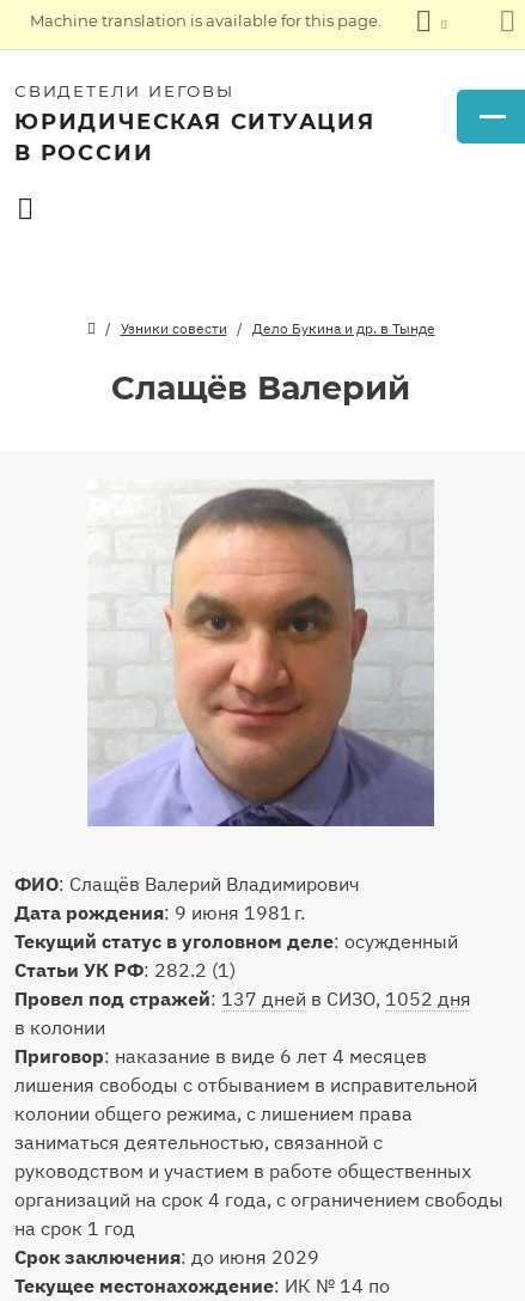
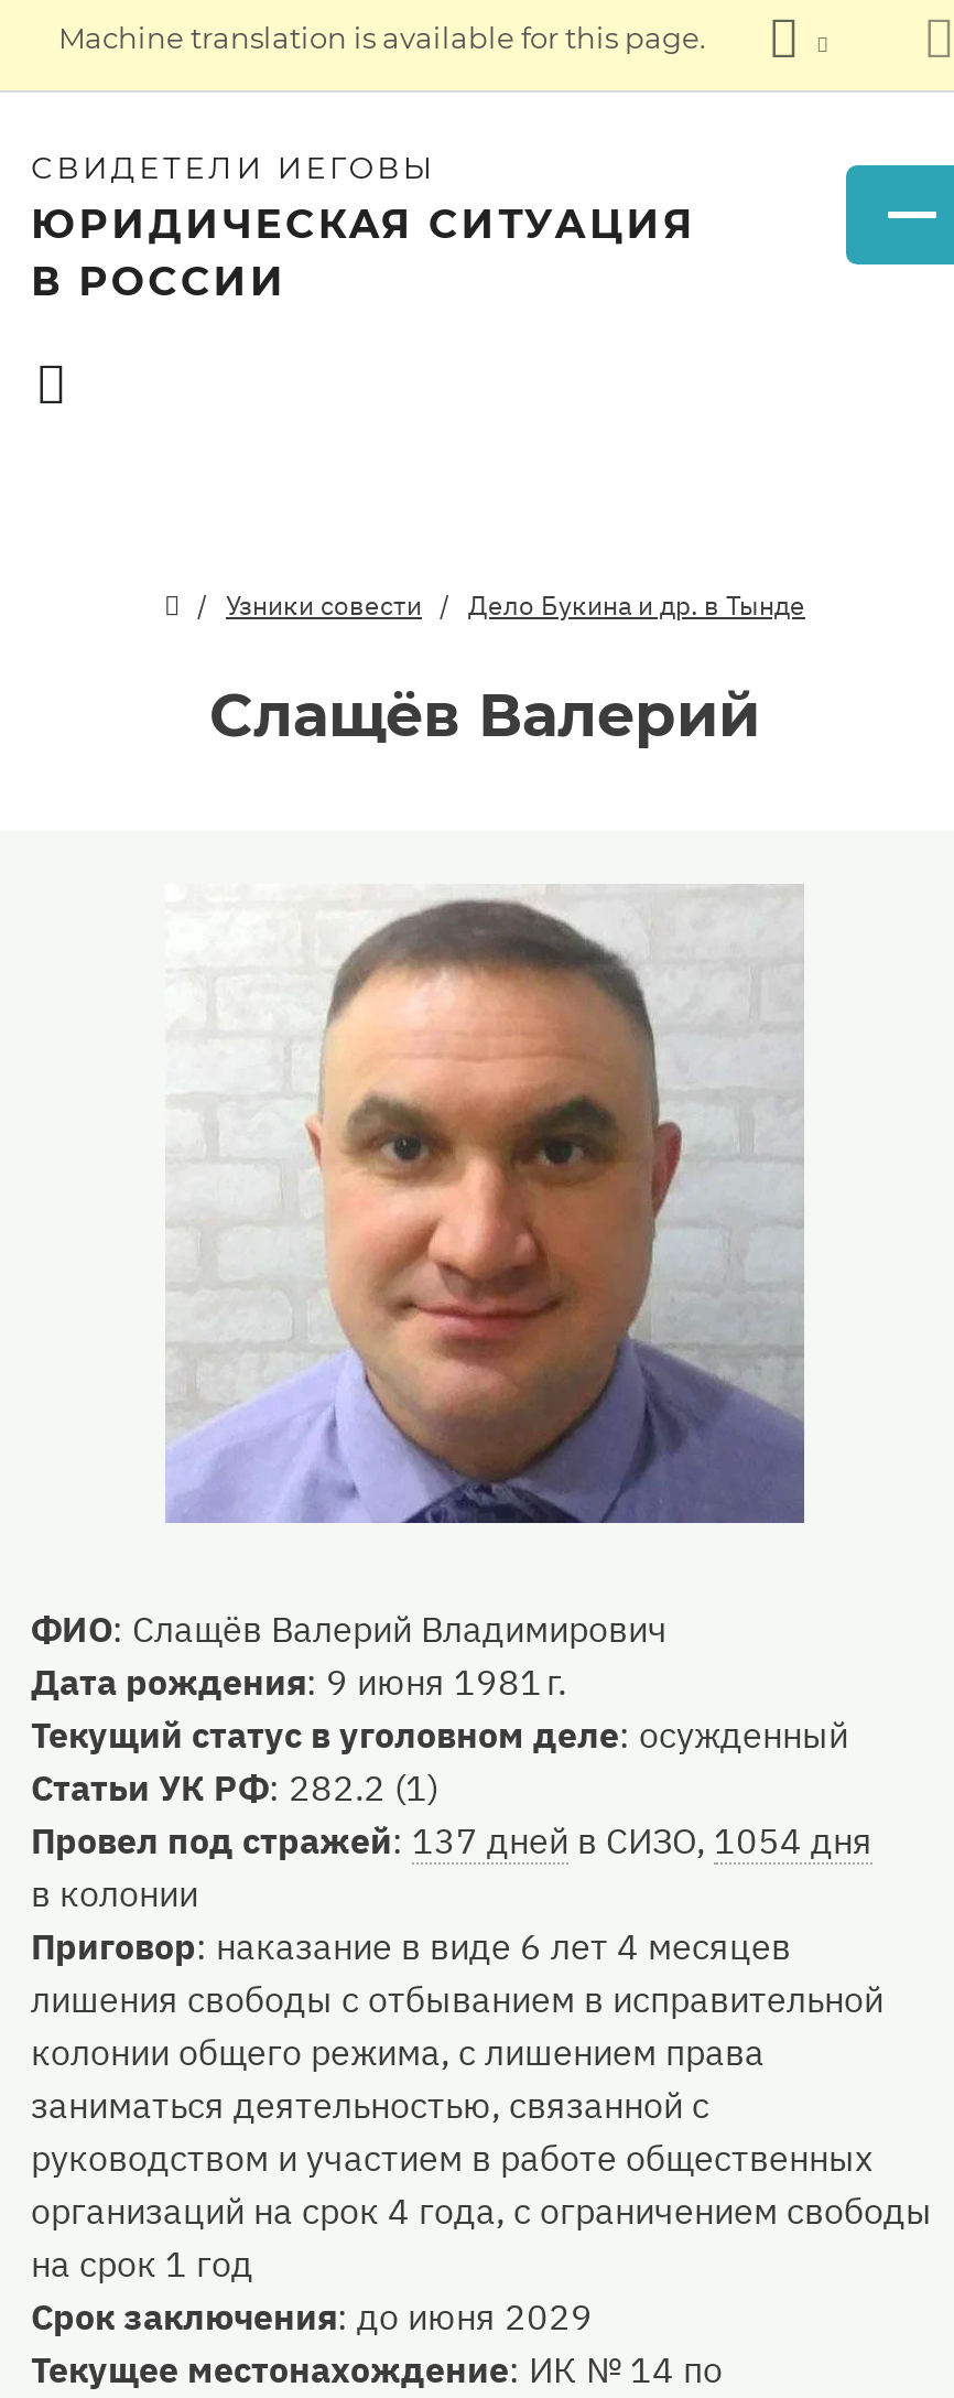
[14,987,471,1010] Провел под стражей: 137 дней в СИЗО, 1052 дня -> [31,1818,872,1862] Провел под стражей: 137 дней в СИЗО, 1054 дня

